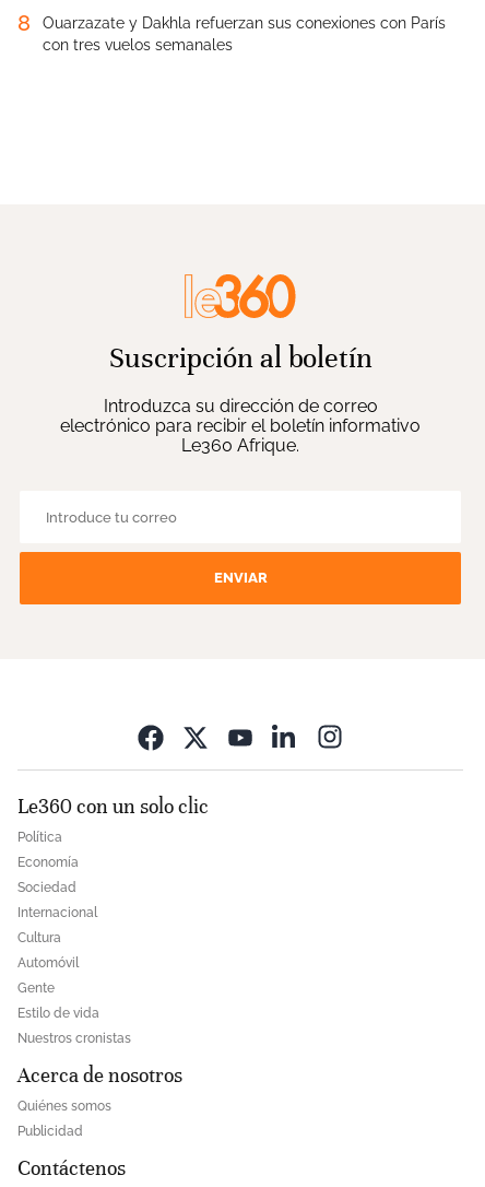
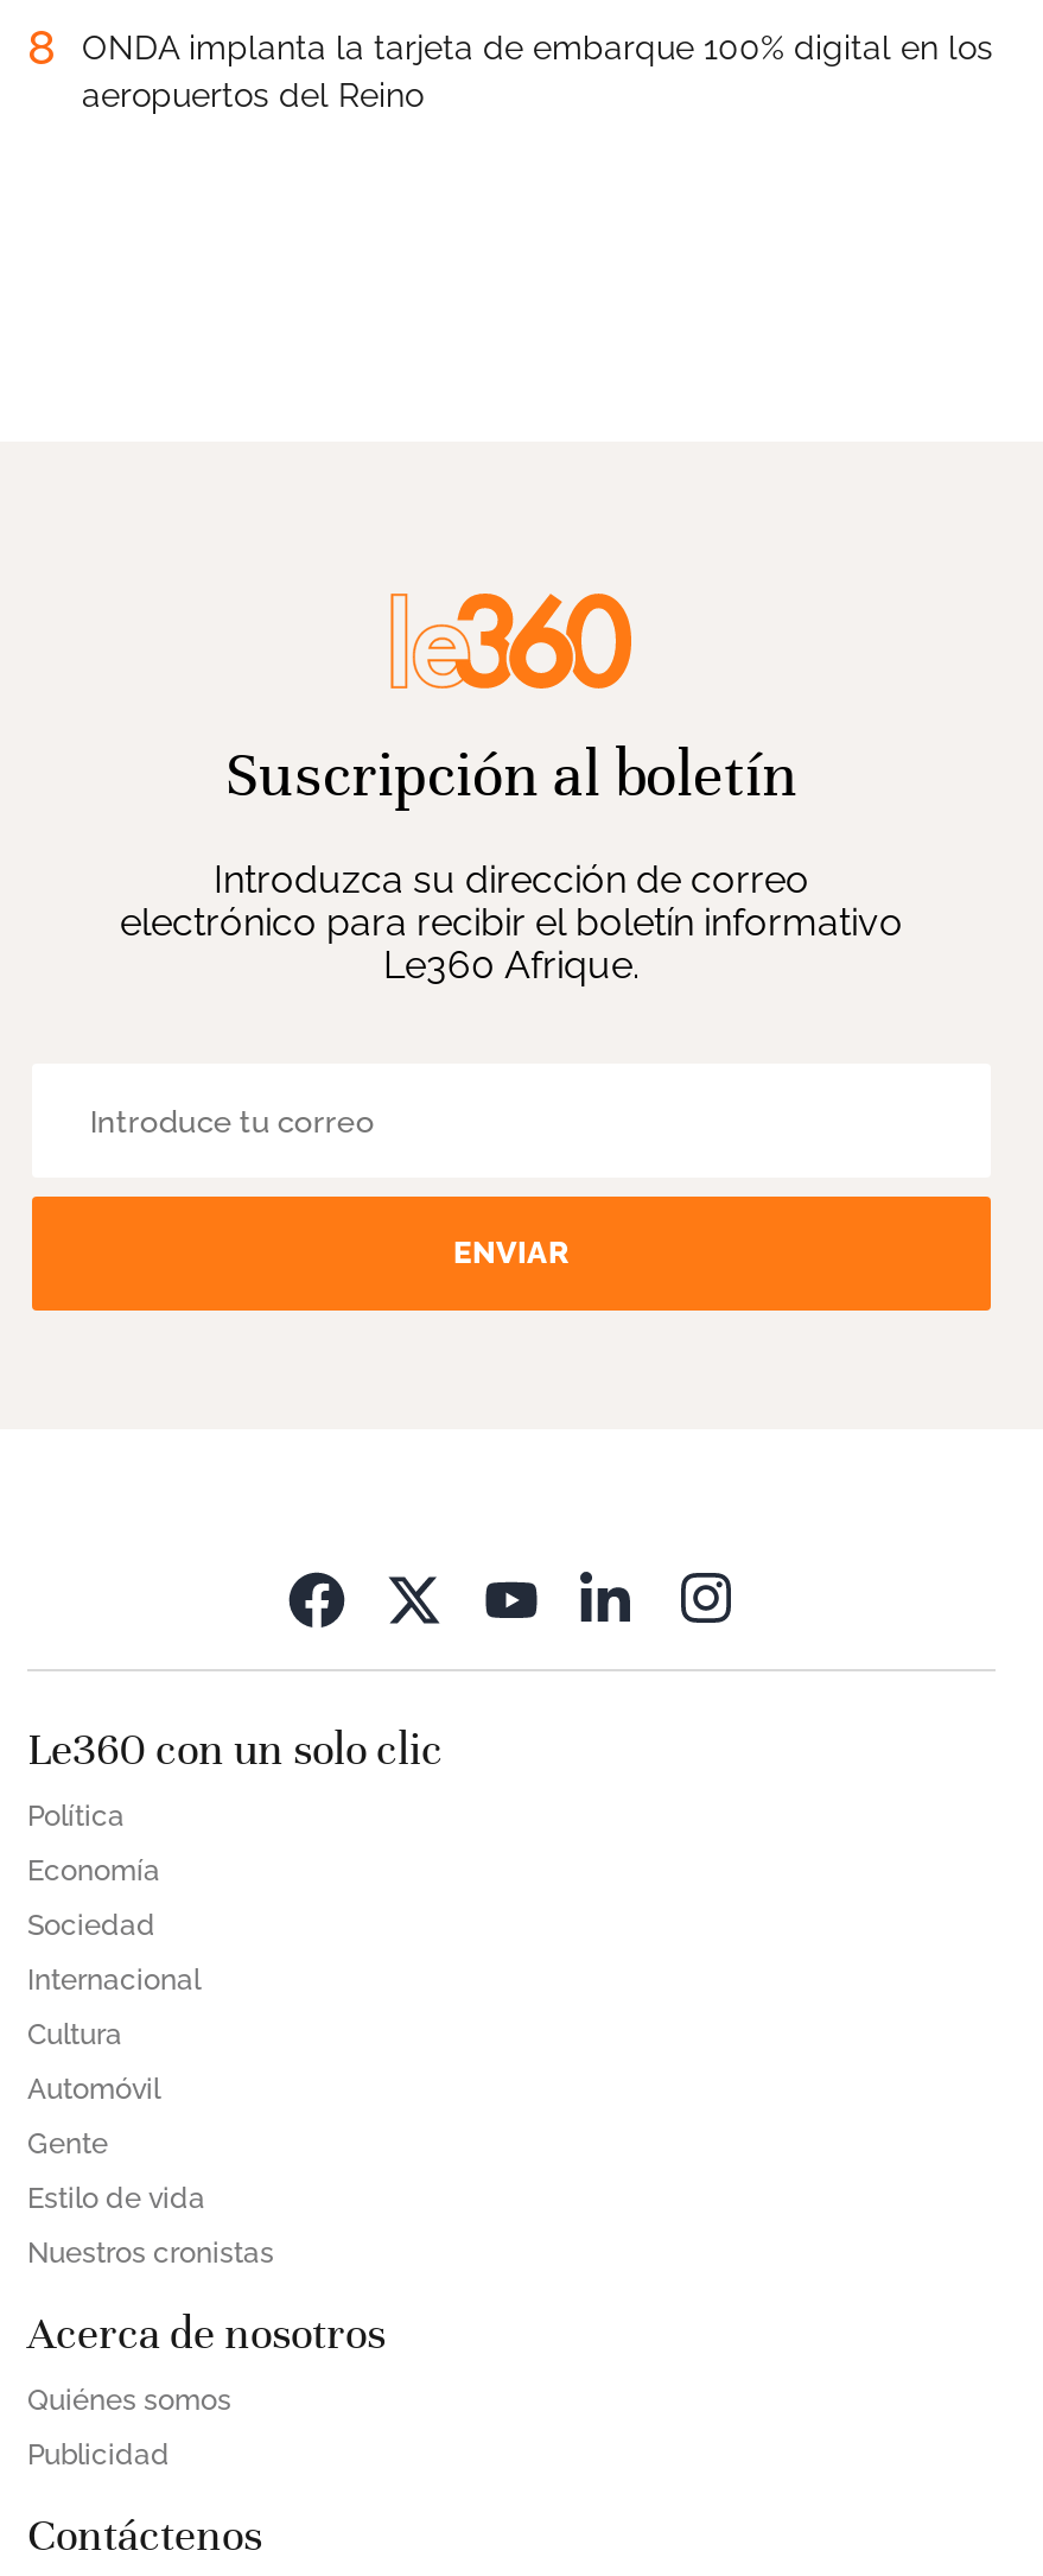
[43,15,446,54] Ouarzazate y Dakhla refuerzan sus conexiones con París | con tres vuelos semanales -> [82,29,993,115] ONDA implanta la tarjeta de embarque 100% digital en los | aeropuertos del Reino

